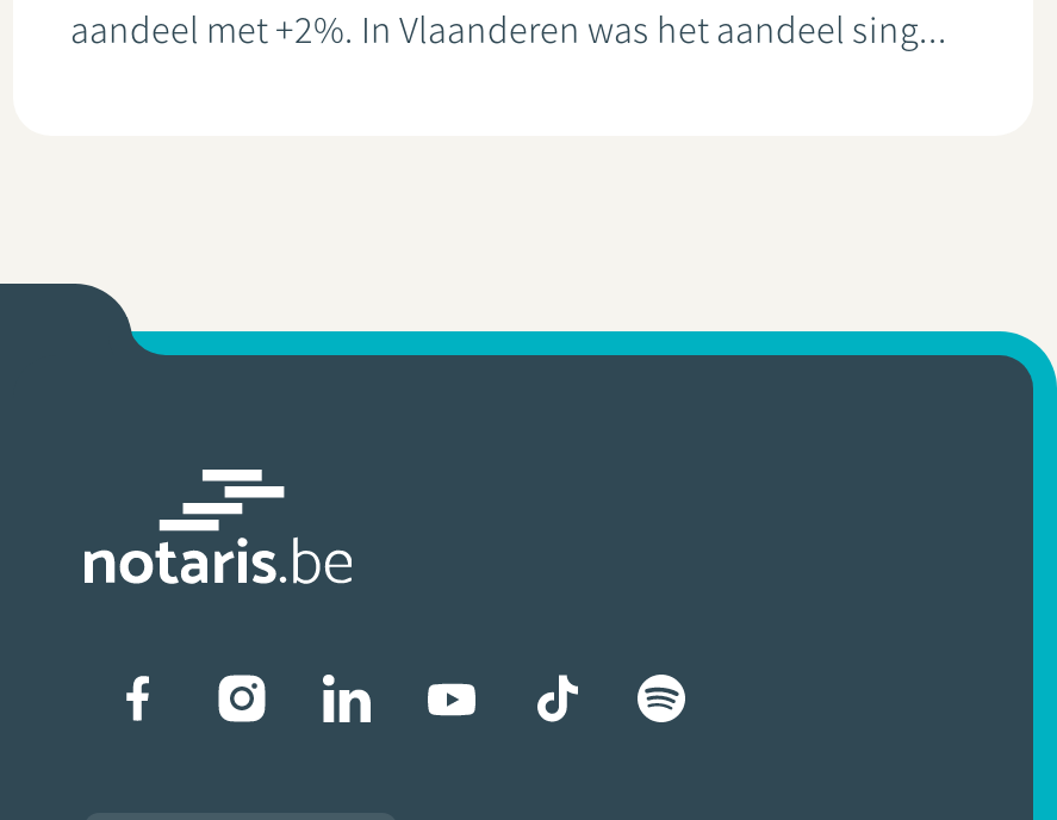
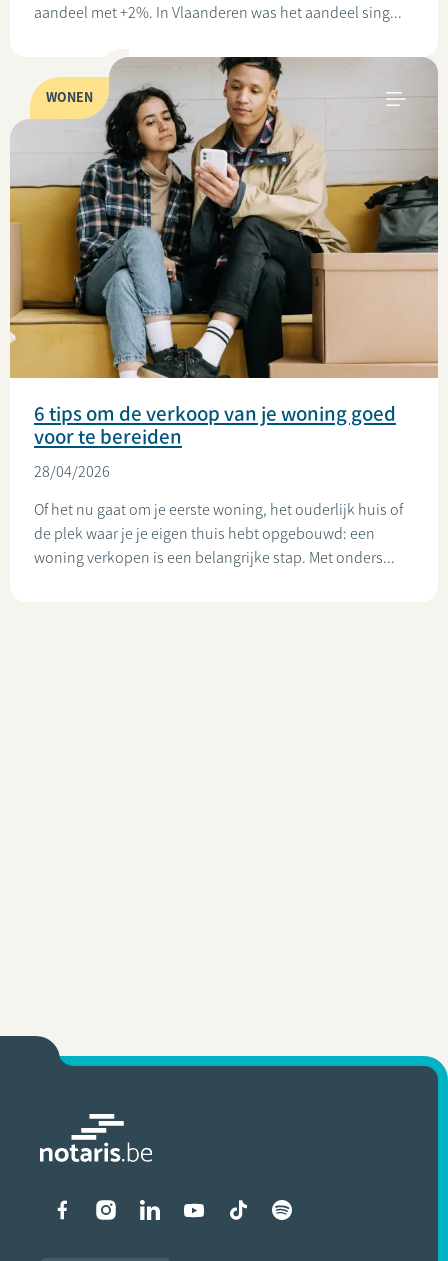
none -> [9,56,439,379] [image] | WONEN
none -> [34,401,403,567] 6 tips om de verkoop van je woning goed | voor te bereiden | 28/04/2026 | Of het nu gaat om je eerste woning, het ouderlijk huis of | de plek waar je je eigen thuis hebt opgebouwd: een | woning verkopen is een belangrijke stap. Met onders...

